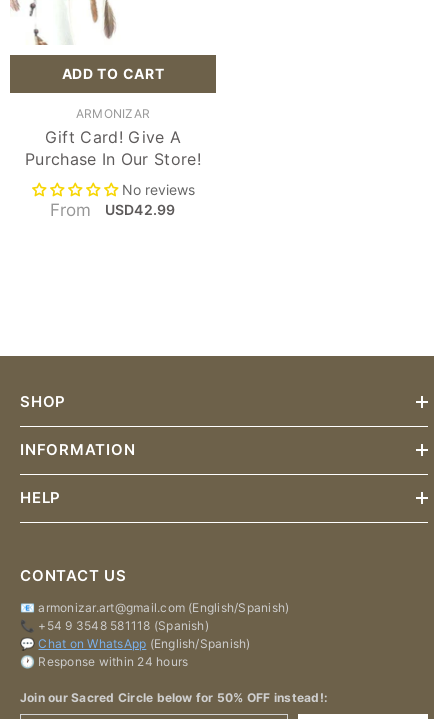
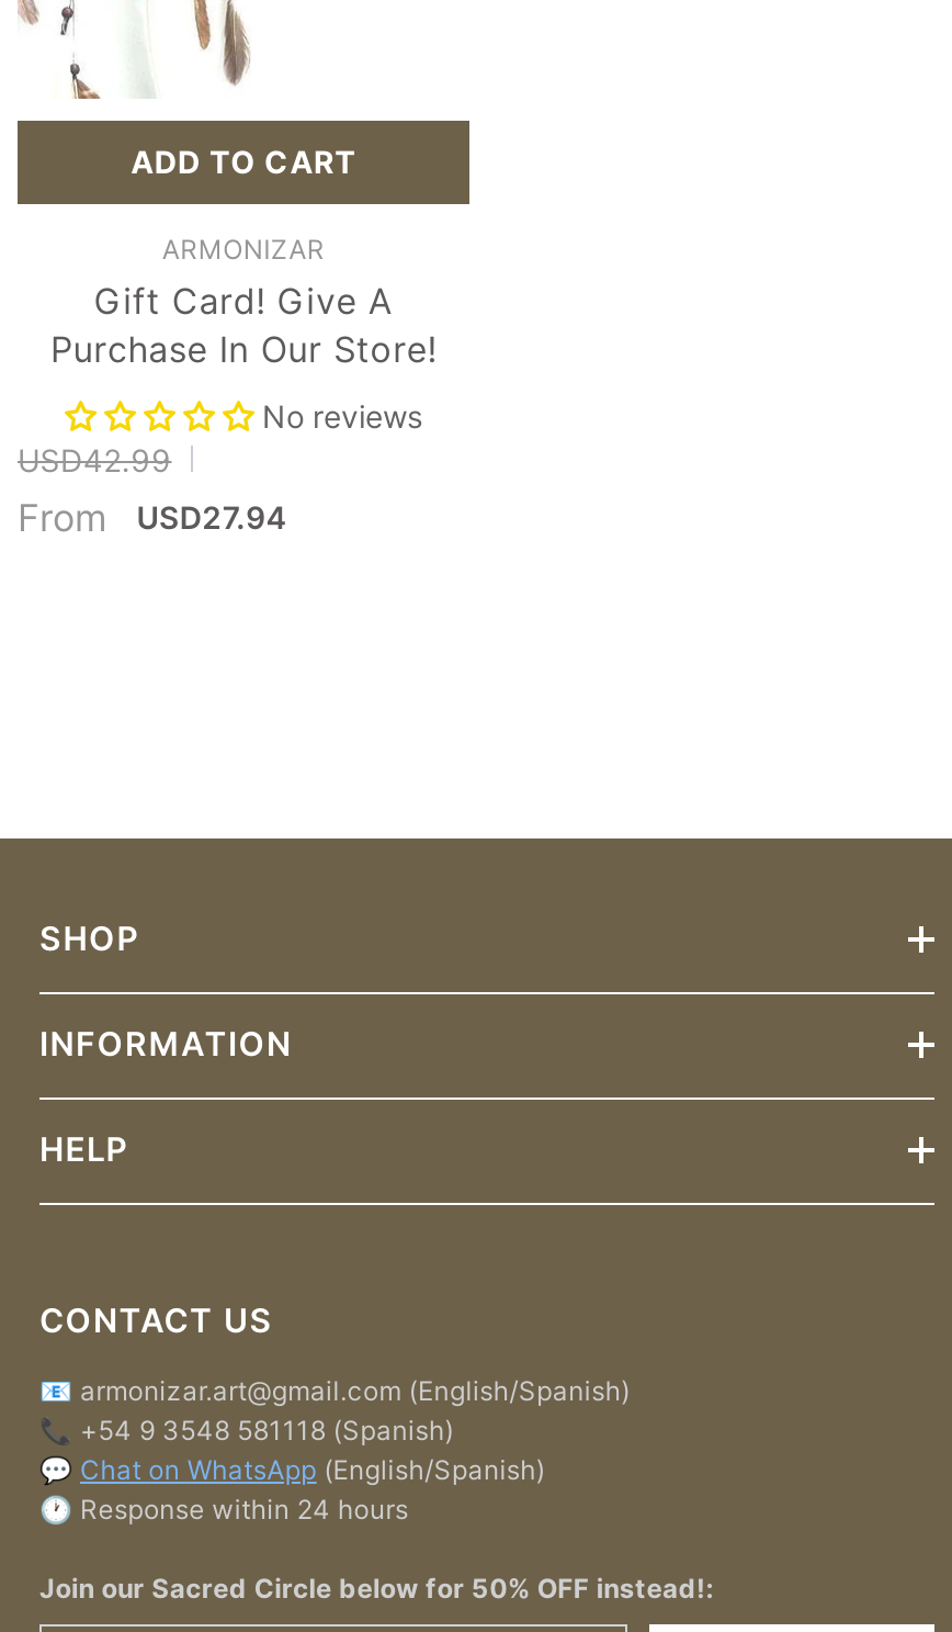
none -> [18,441,172,479] USD42.99
[50,200,176,220] From USD42.99 -> [18,496,286,540] From USD27.94

